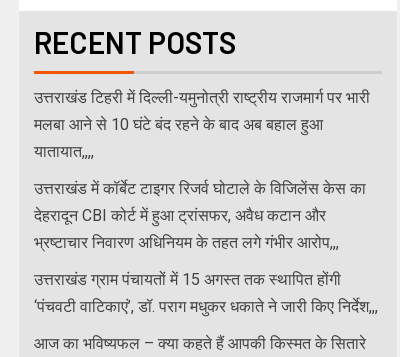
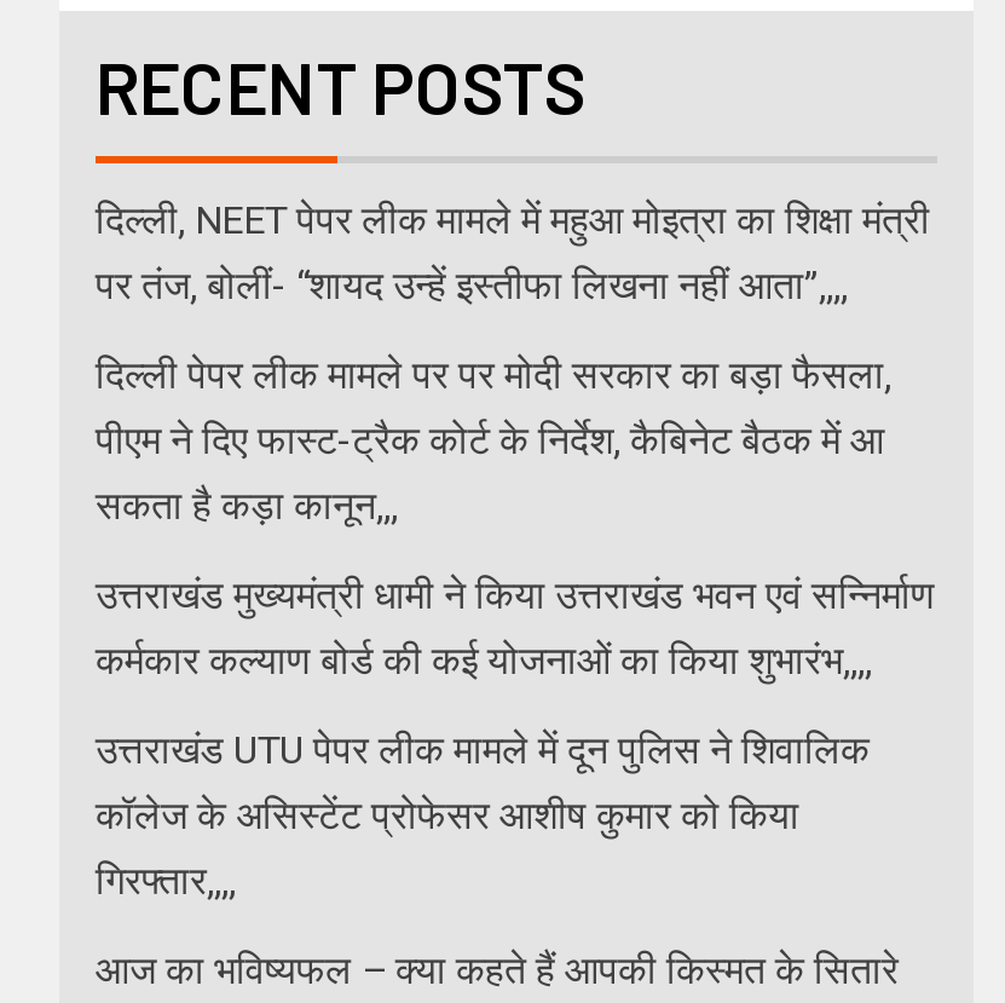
[34,88,378,316] उत्तराखंड टिहरी में दिल्ली-यमुनोत्री राष्ट्रीय राजमार्ग पर भारी | मलबा आने से 10 घंटे बंद रहने के बाद अब बहाल हुआ | यातायात,,,, | उत्तराखंड में कॉर्बेट टाइगर रिजर्व घोटाले के विजिलेंस केस का | देहरादून CBI कोर्ट में हुआ ट्रांसफर, अवैध कटान और | भ्रष्टाचार निवारण अधिनियम के तहत लगे गंभीर आरोप,,, | उत्तराखंड ग्राम पंचायतों में 15 अगस्त तक स्थापित होंगी | ‘पंचवटी वाटिकाएं’, डॉ. पराग मधुकर धकाते ने जारी किए निर्देश,,, -> [96,197,935,904] दिल्ली, NEET पेपर लीक मामले में महुआ मोइत्रा का शिक्षा मंत्री | पर तंज, बोलीं- “शायद उन्हें इस्तीफा लिखना नहीं आता”,,,, | दिल्ली पेपर लीक मामले पर पर मोदी सरकार का बड़ा फैसला, | पीएम ने दिए फास्ट-ट्रैक कोर्ट के निर्देश, कैबिनेट बैठक में आ | सकता है कड़ा कानून,,, | उत्तराखंड मुख्यमंत्री धामी ने किया उत्तराखंड भवन एवं सन्निर्माण | कर्मकार कल्याण बोर्ड की कई योजनाओं का किया शुभारंभ,,,, | उत्तराखंड UTU पेपर लीक मामले में दून पुलिस ने शिवालिक | कॉलेज के असिस्टेंट प्रोफेसर आशीष कुमार को किया | गिरफ्तार,,,,

